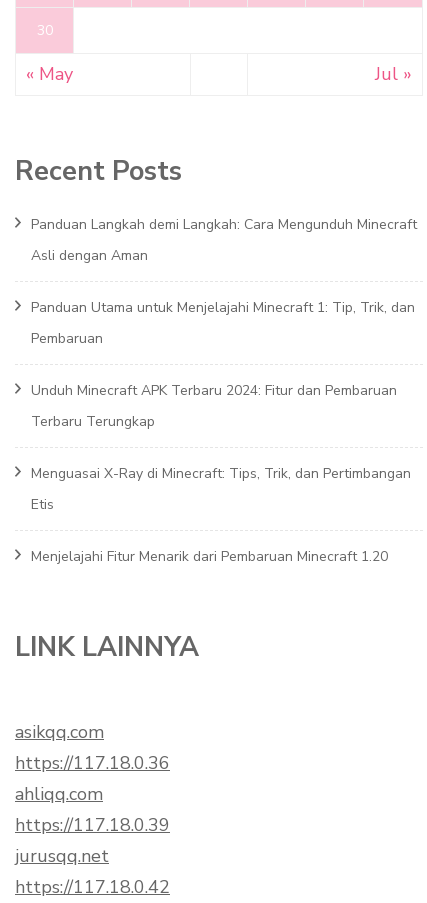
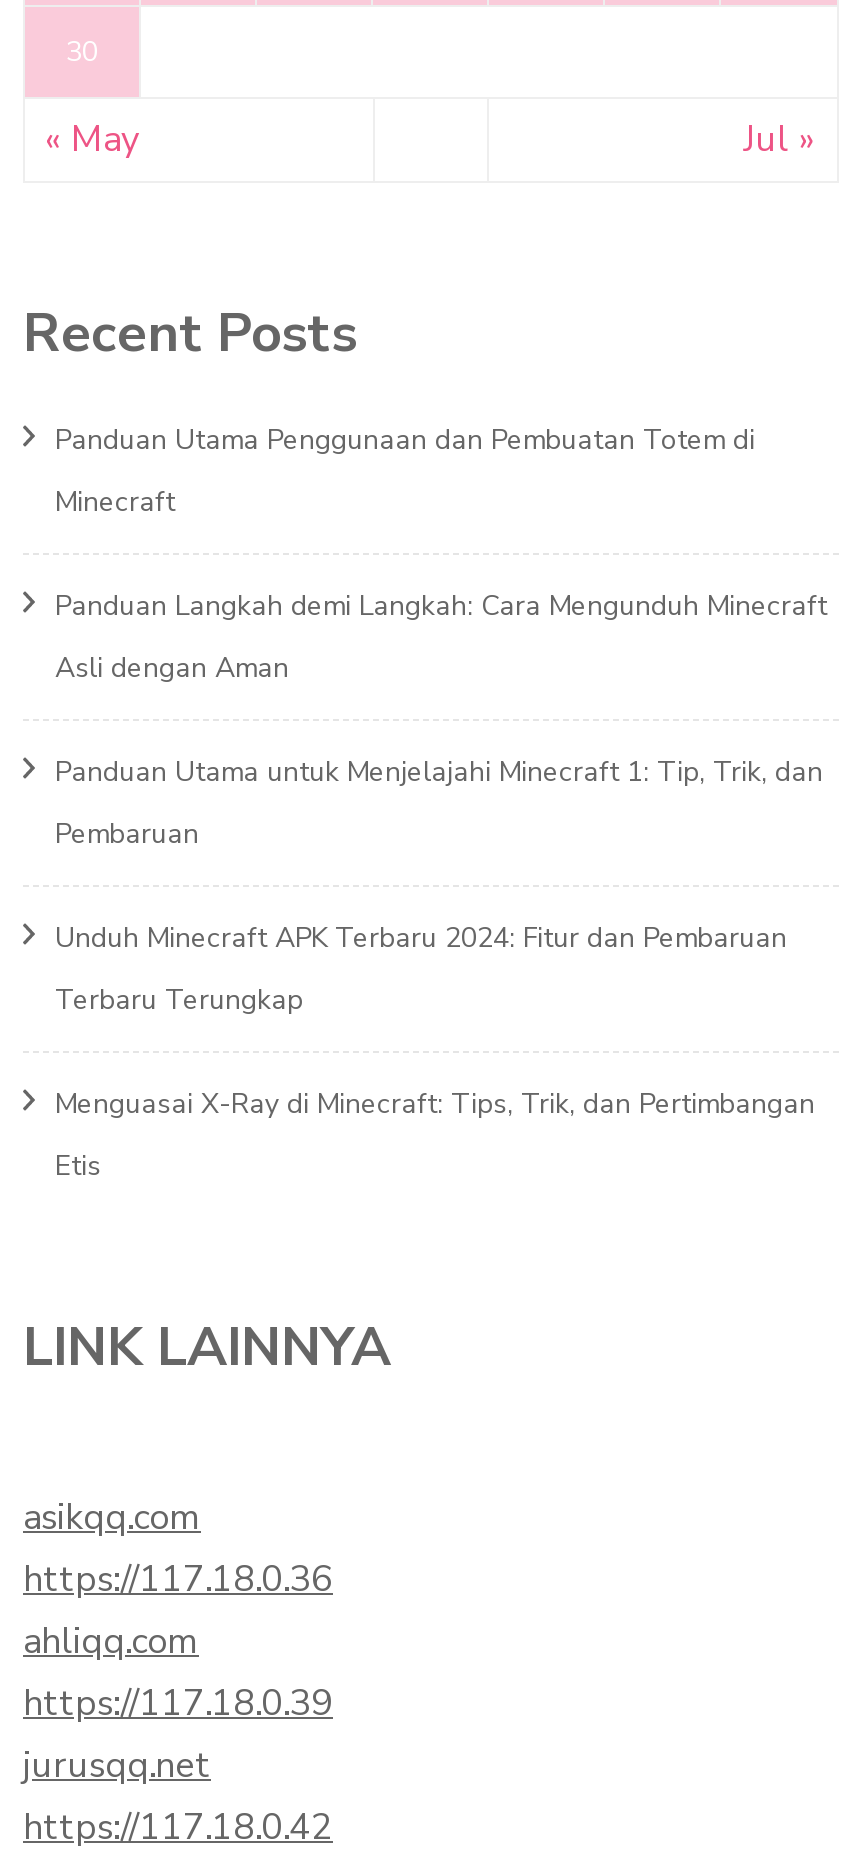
none -> [55,422,755,522] Panduan Utama Penggunaan dan Pembuatan Totem di | Minecraft
moved [31,215,417,514] -> [55,588,827,1186]: Panduan Langkah demi Langkah: Cara Mengunduh Minecraft | Asli dengan Aman | Panduan Utama untuk Menjelajahi Minecraft 1: Tip, Trik, dan | Pembaruan | Unduh Minecraft APK Terbaru 2024: Fitur dan Pembaruan | Terbaru Terungkap | Menguasai X-Ray di Minecraft: Tips, Trik, dan Pertimbangan | Etis
[31,547,388,566] Menjelajahi Fitur Menarik dari Pembaruan Minecraft 1.20 -> none

